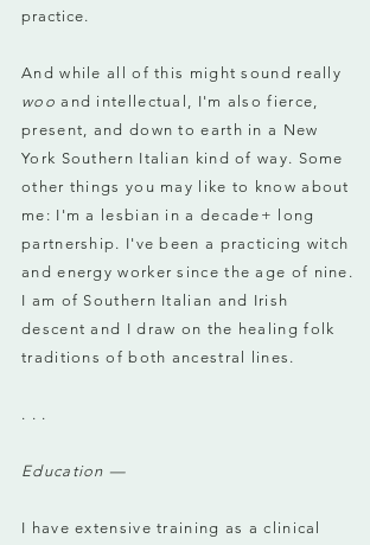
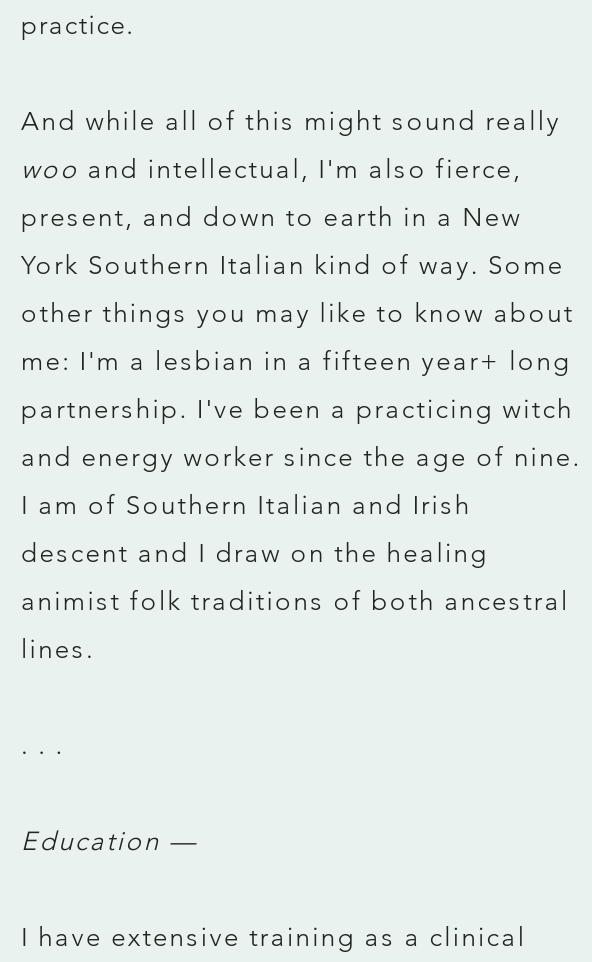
[21,206,315,224] me: I'm a lesbian in a decade+ long -> [21,346,572,376] me: I'm a lesbian in a fifteen year+ long
[21,320,335,366] descent and I draw on the healing folk | traditions of both ancestral lines. -> [21,538,570,664] descent and I draw on the healing | animist folk traditions of both ancestral | lines.

